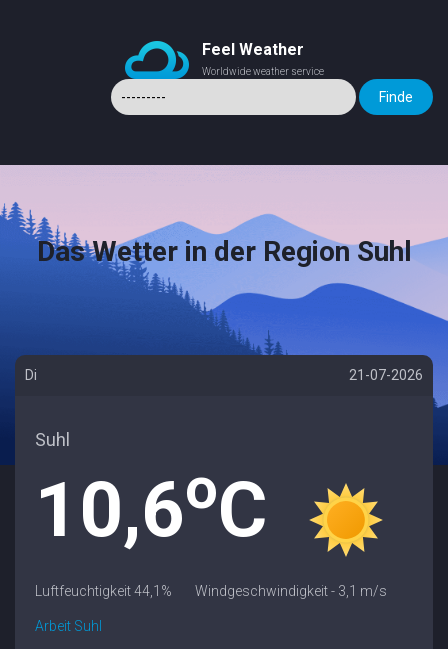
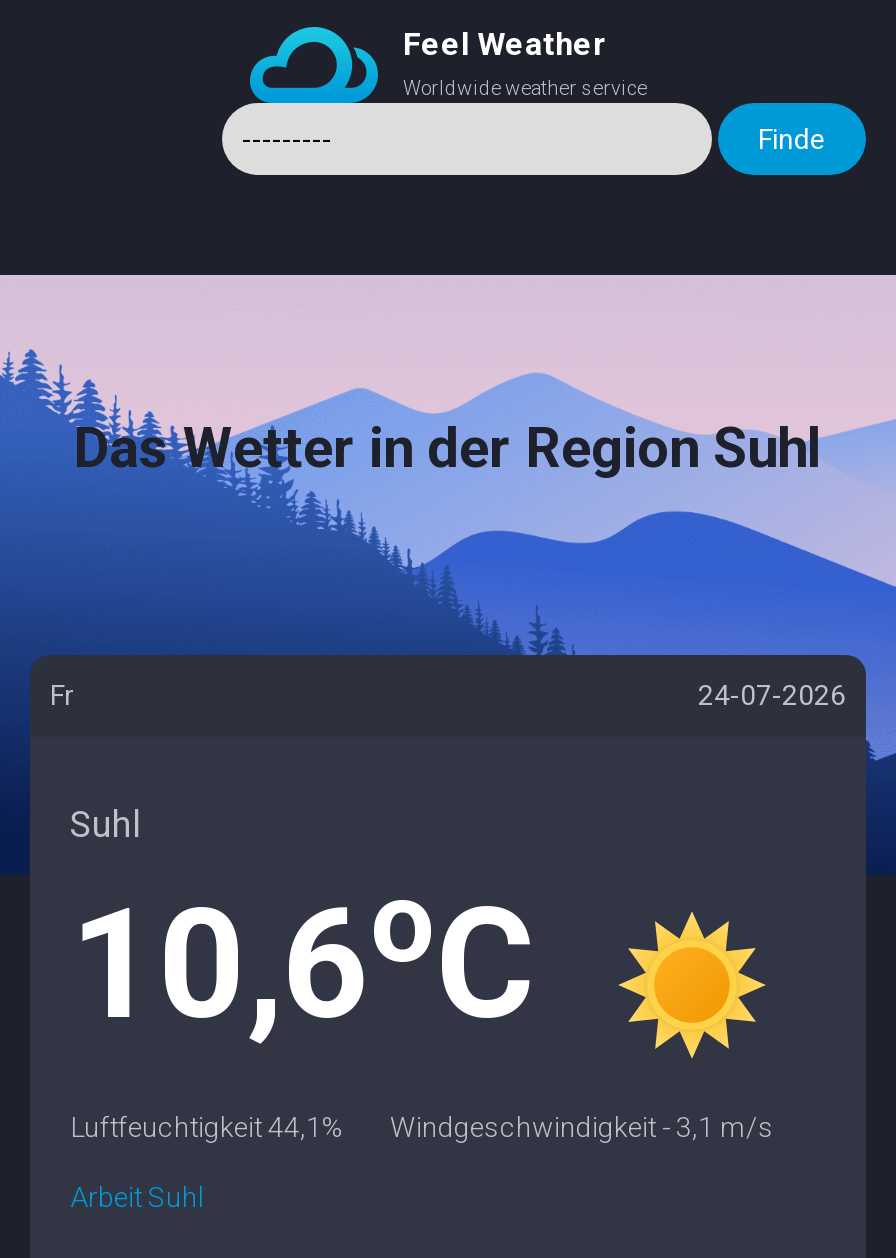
[25,367,423,383] Di | 21-07-2026 -> [50,679,846,711] Fr | 24-07-2026

